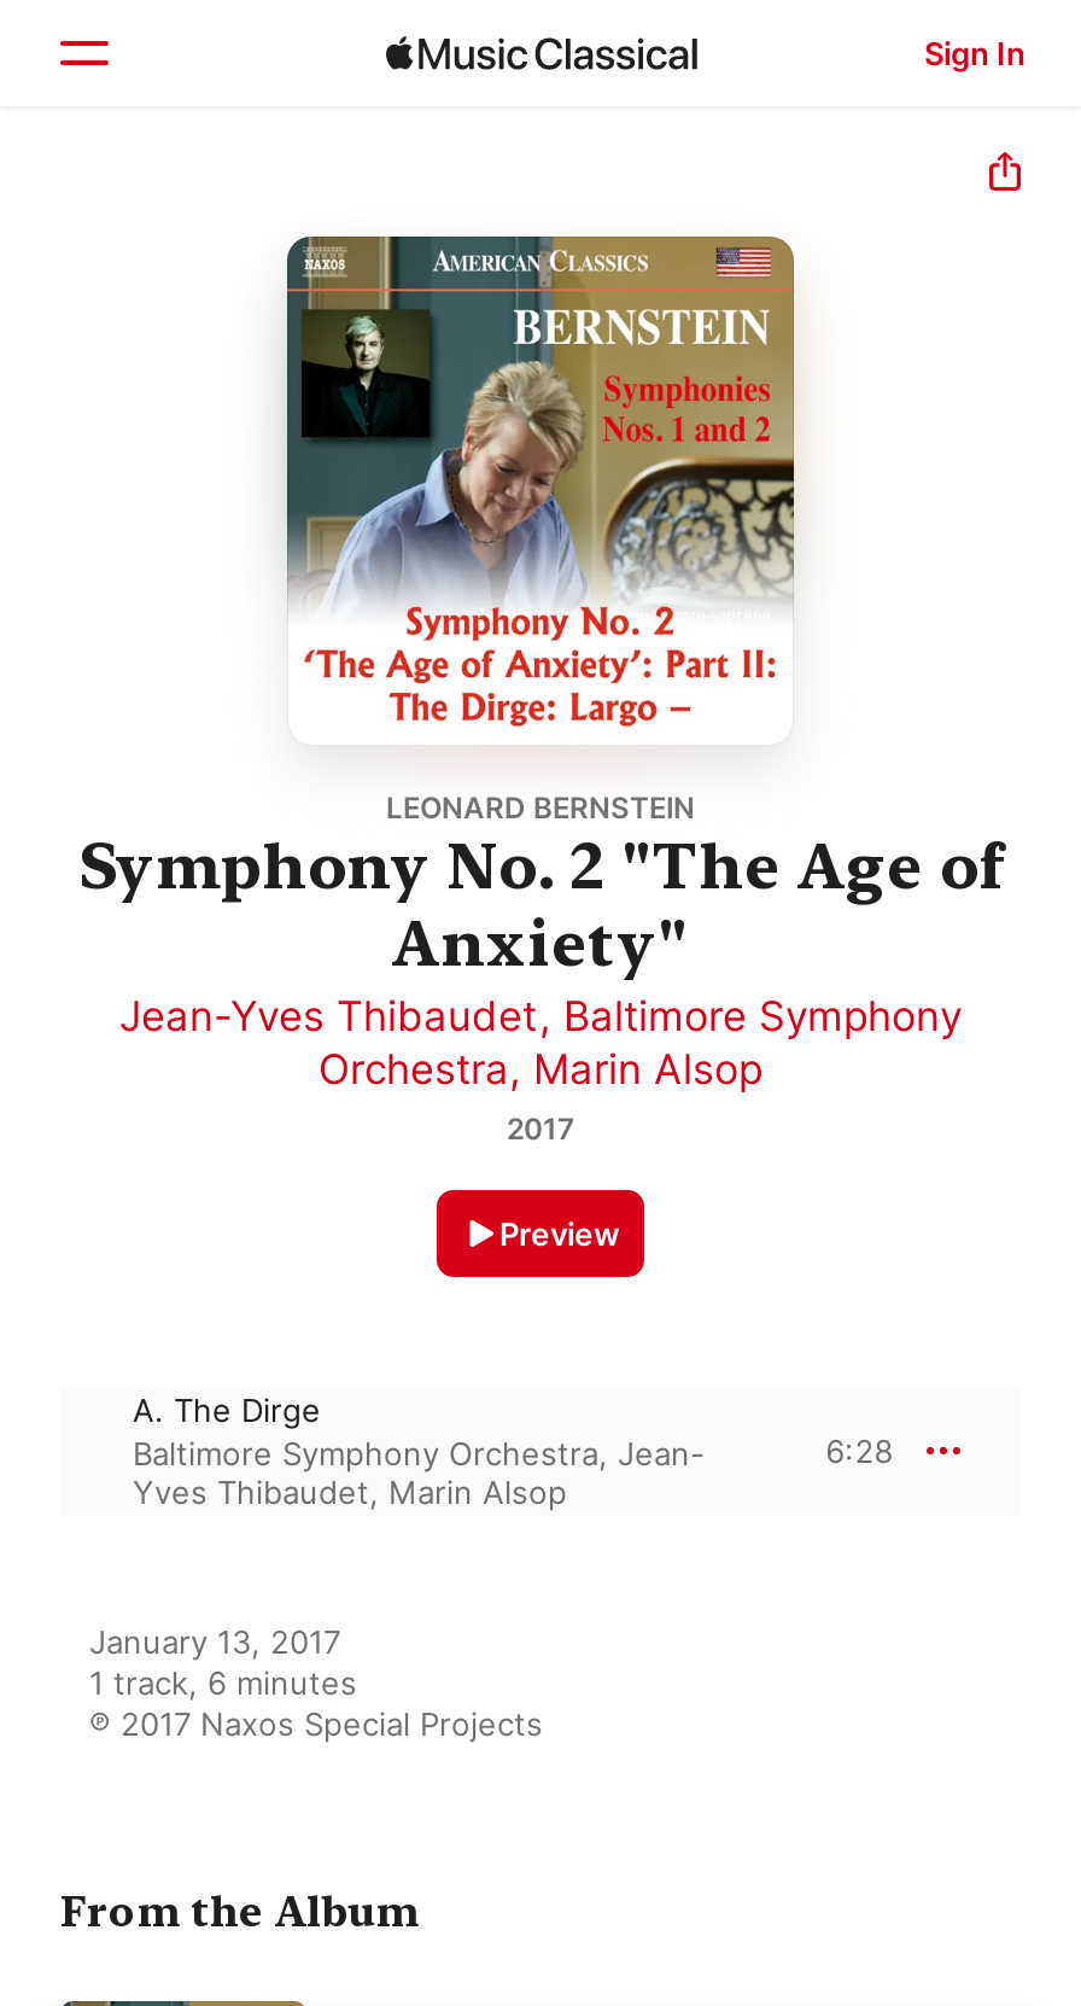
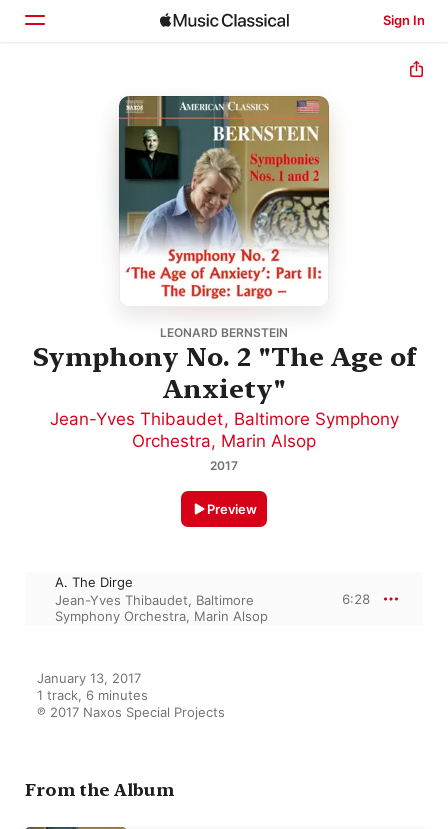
[133,1434,705,1511] Baltimore Symphony Orchestra, Jean- | Yves Thibaudet, Marin Alsop -> [55,592,268,624] Jean-Yves Thibaudet, Baltimore | Symphony Orchestra, Marin Alsop

